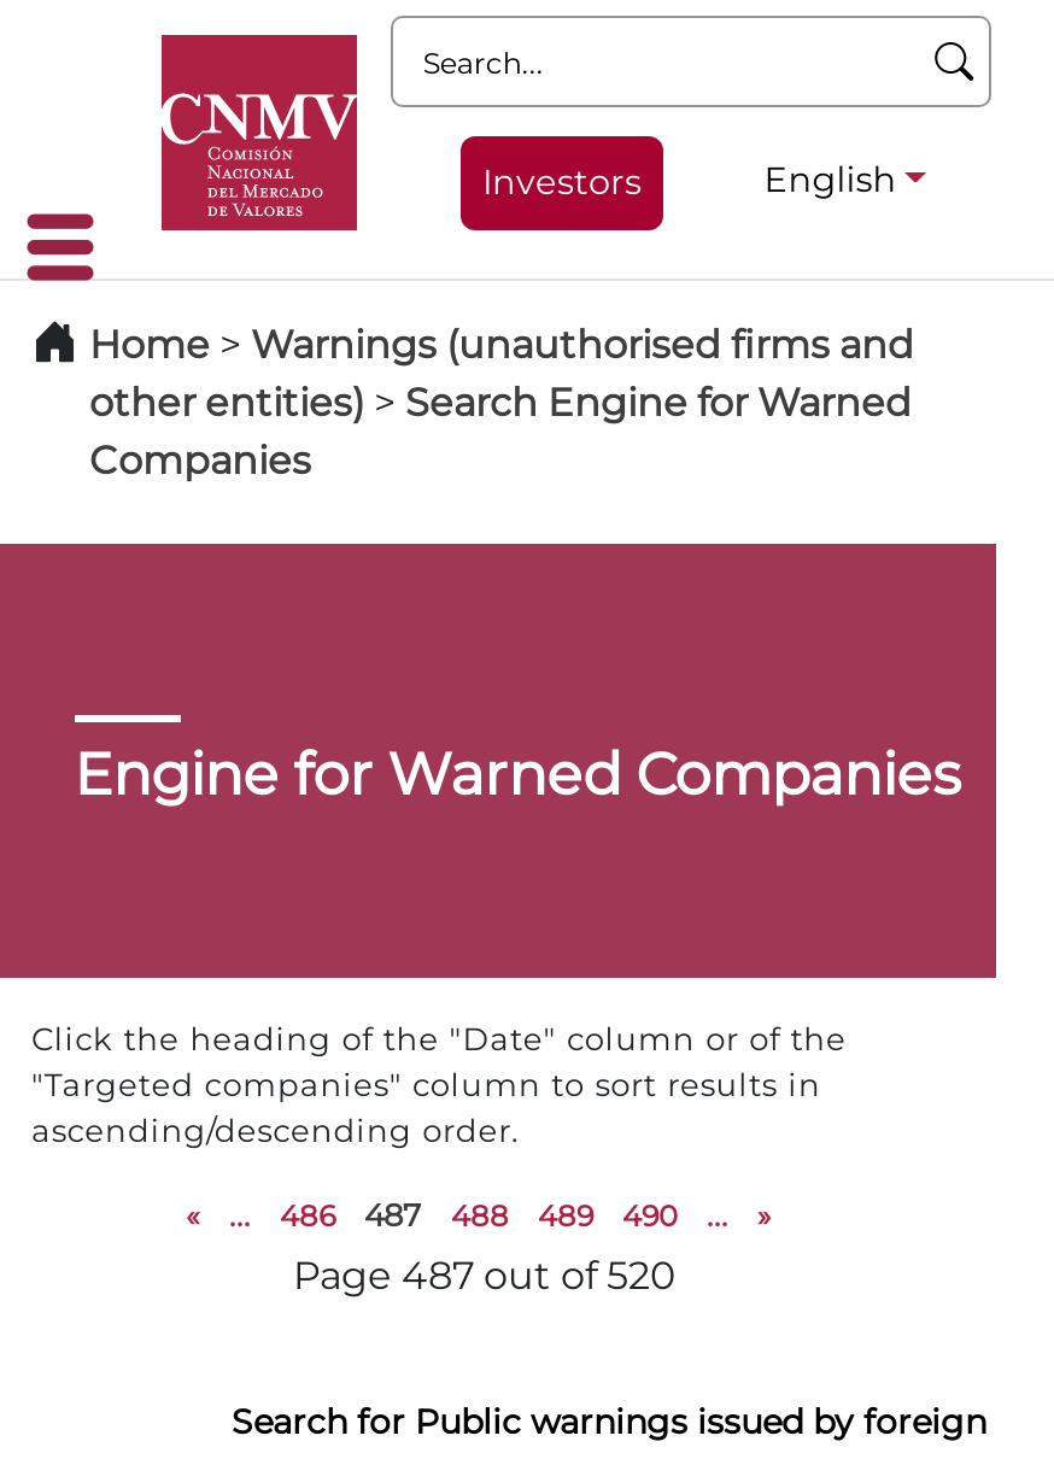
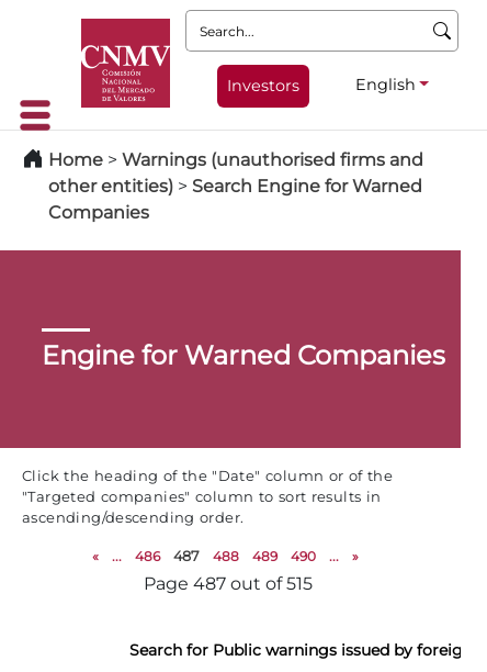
[293,1253,677,1299] Page 487 out of 520 -> [144,573,313,594] Page 487 out of 515

